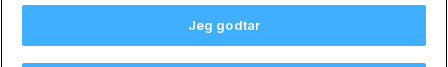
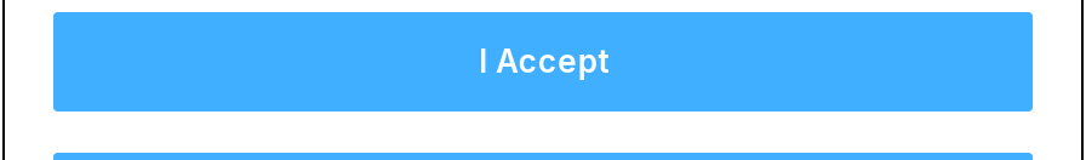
[188,17,260,33] Jeg godtar -> [479,41,607,80] I Accept

